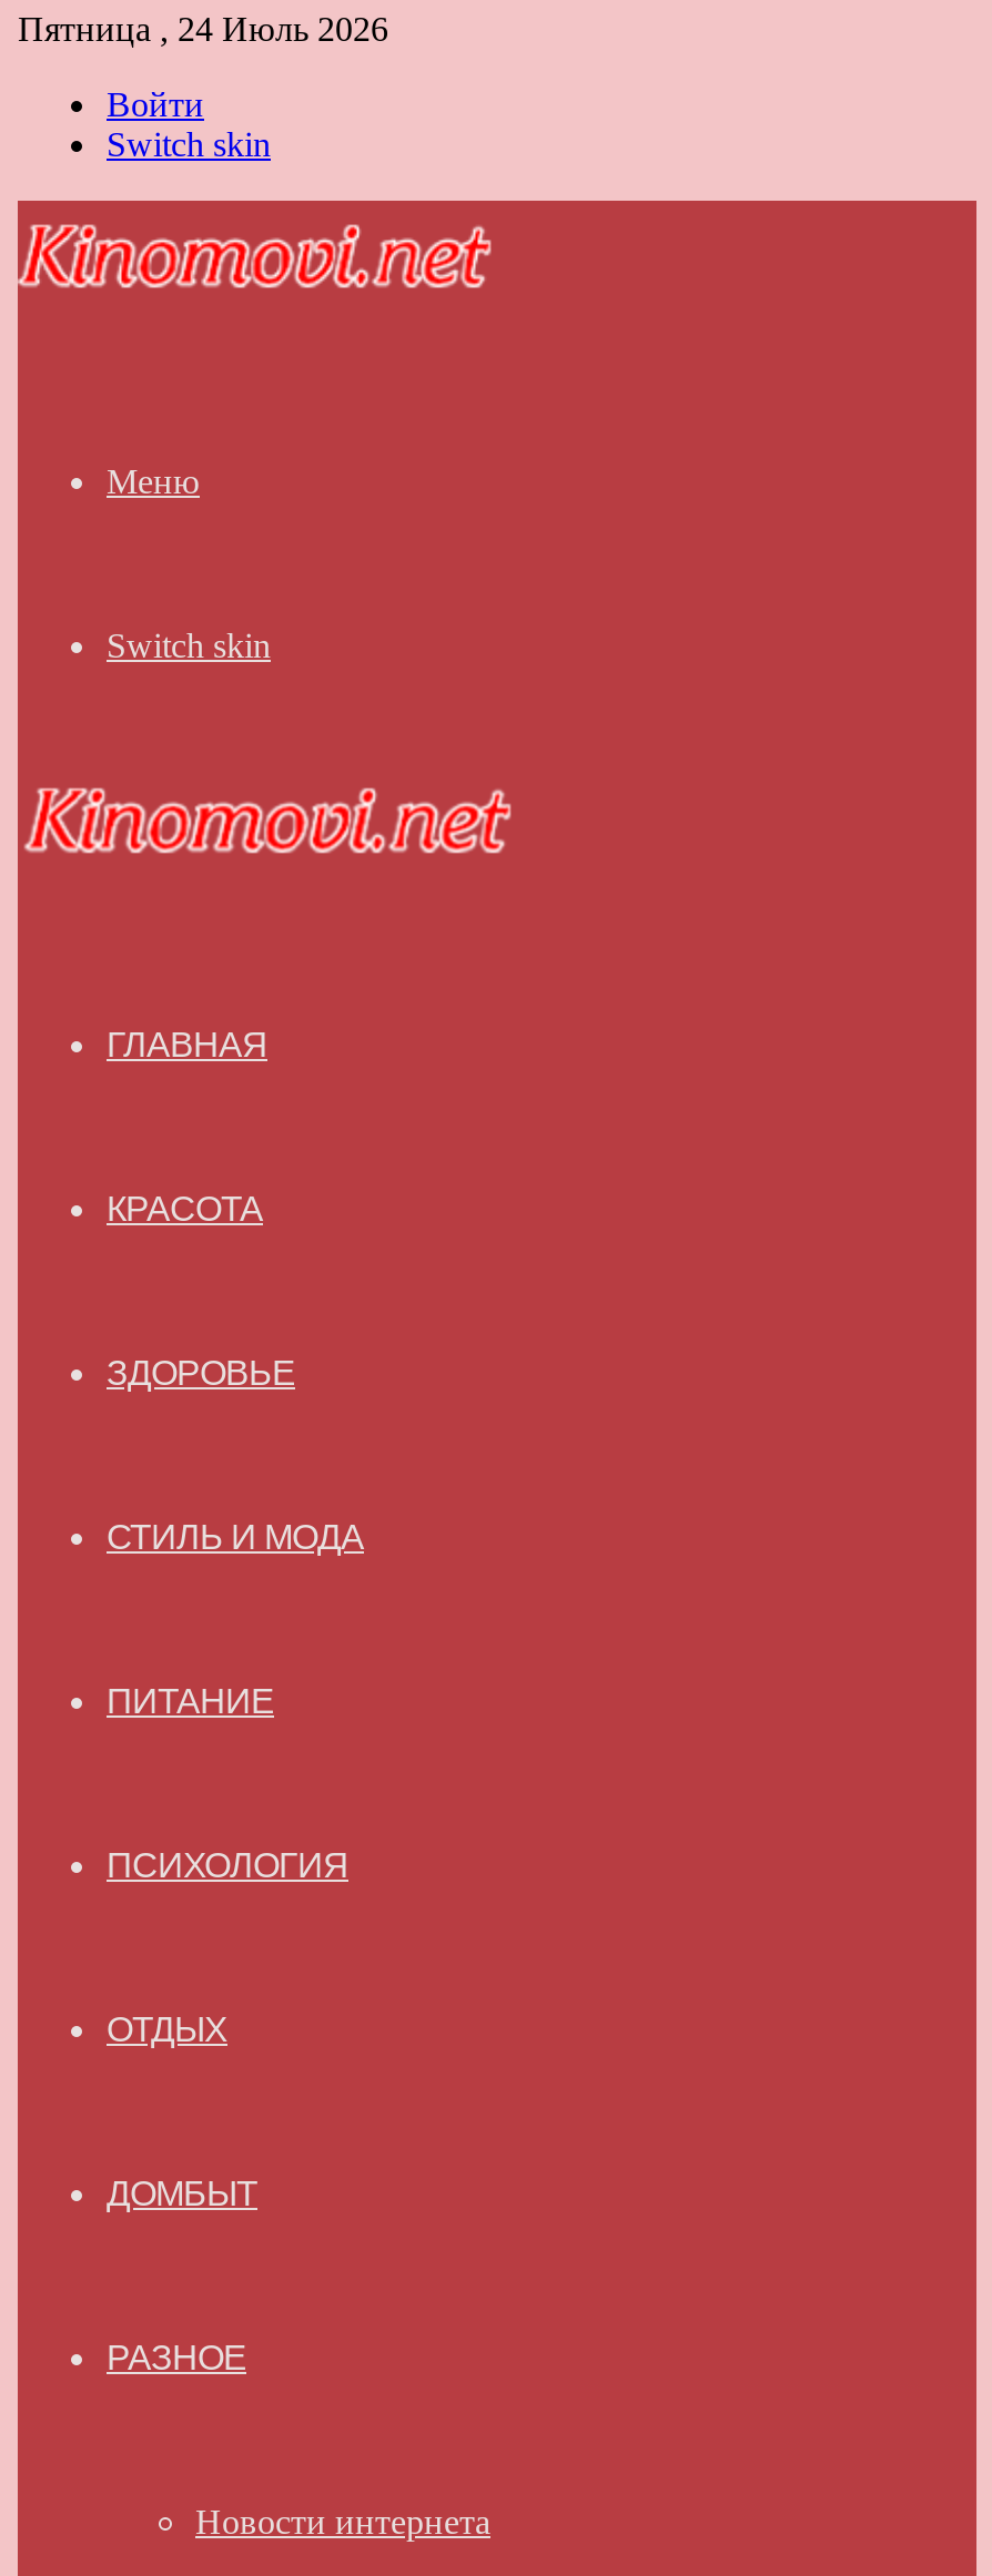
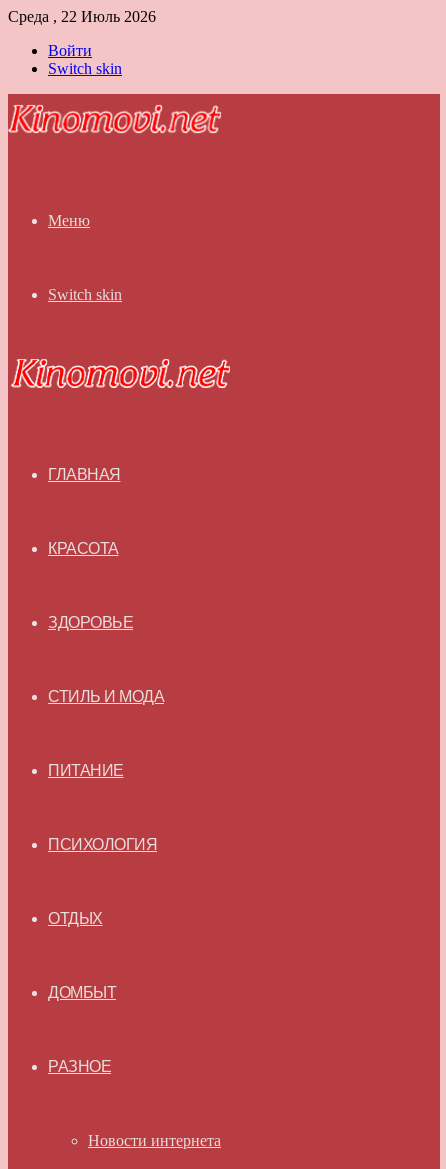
[18,10,388,48] Пятница , 24 Июль 2026 -> [8,8,156,25] Среда , 22 Июль 2026

